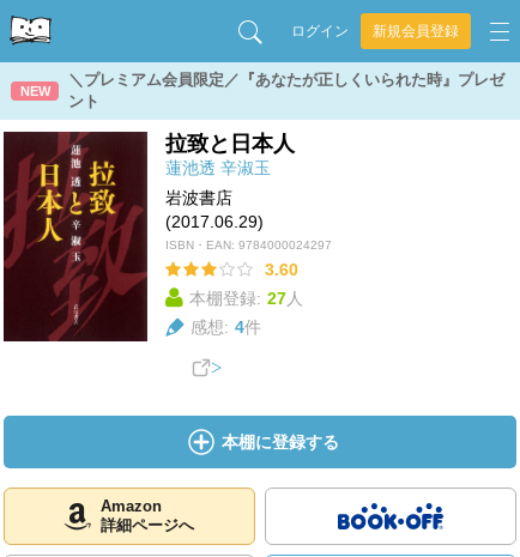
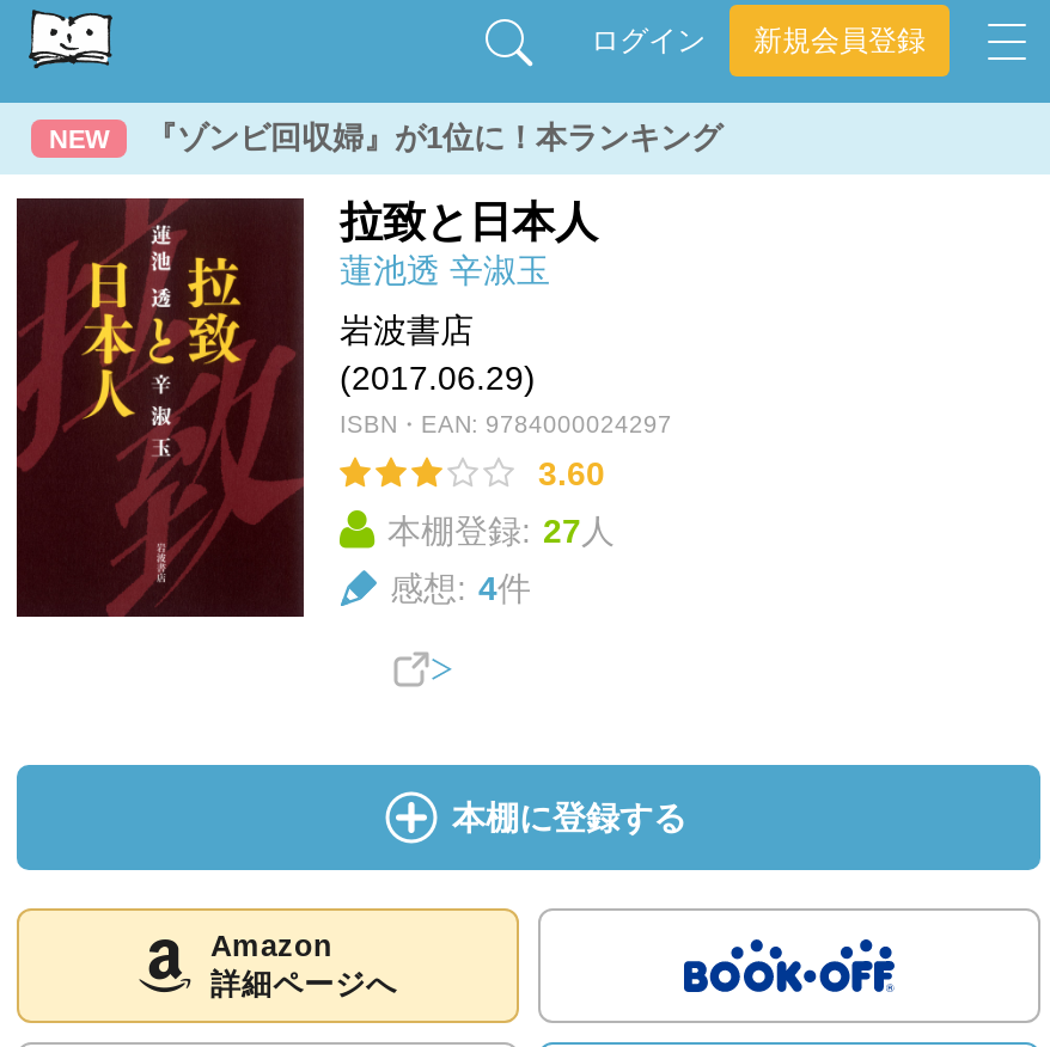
[68,71,504,110] ＼プレミアム会員限定／『あなたが正しくいられた時』プレゼ | ント -> [146,120,722,155] 『ゾンビ回収婦』が1位に！本ランキング

